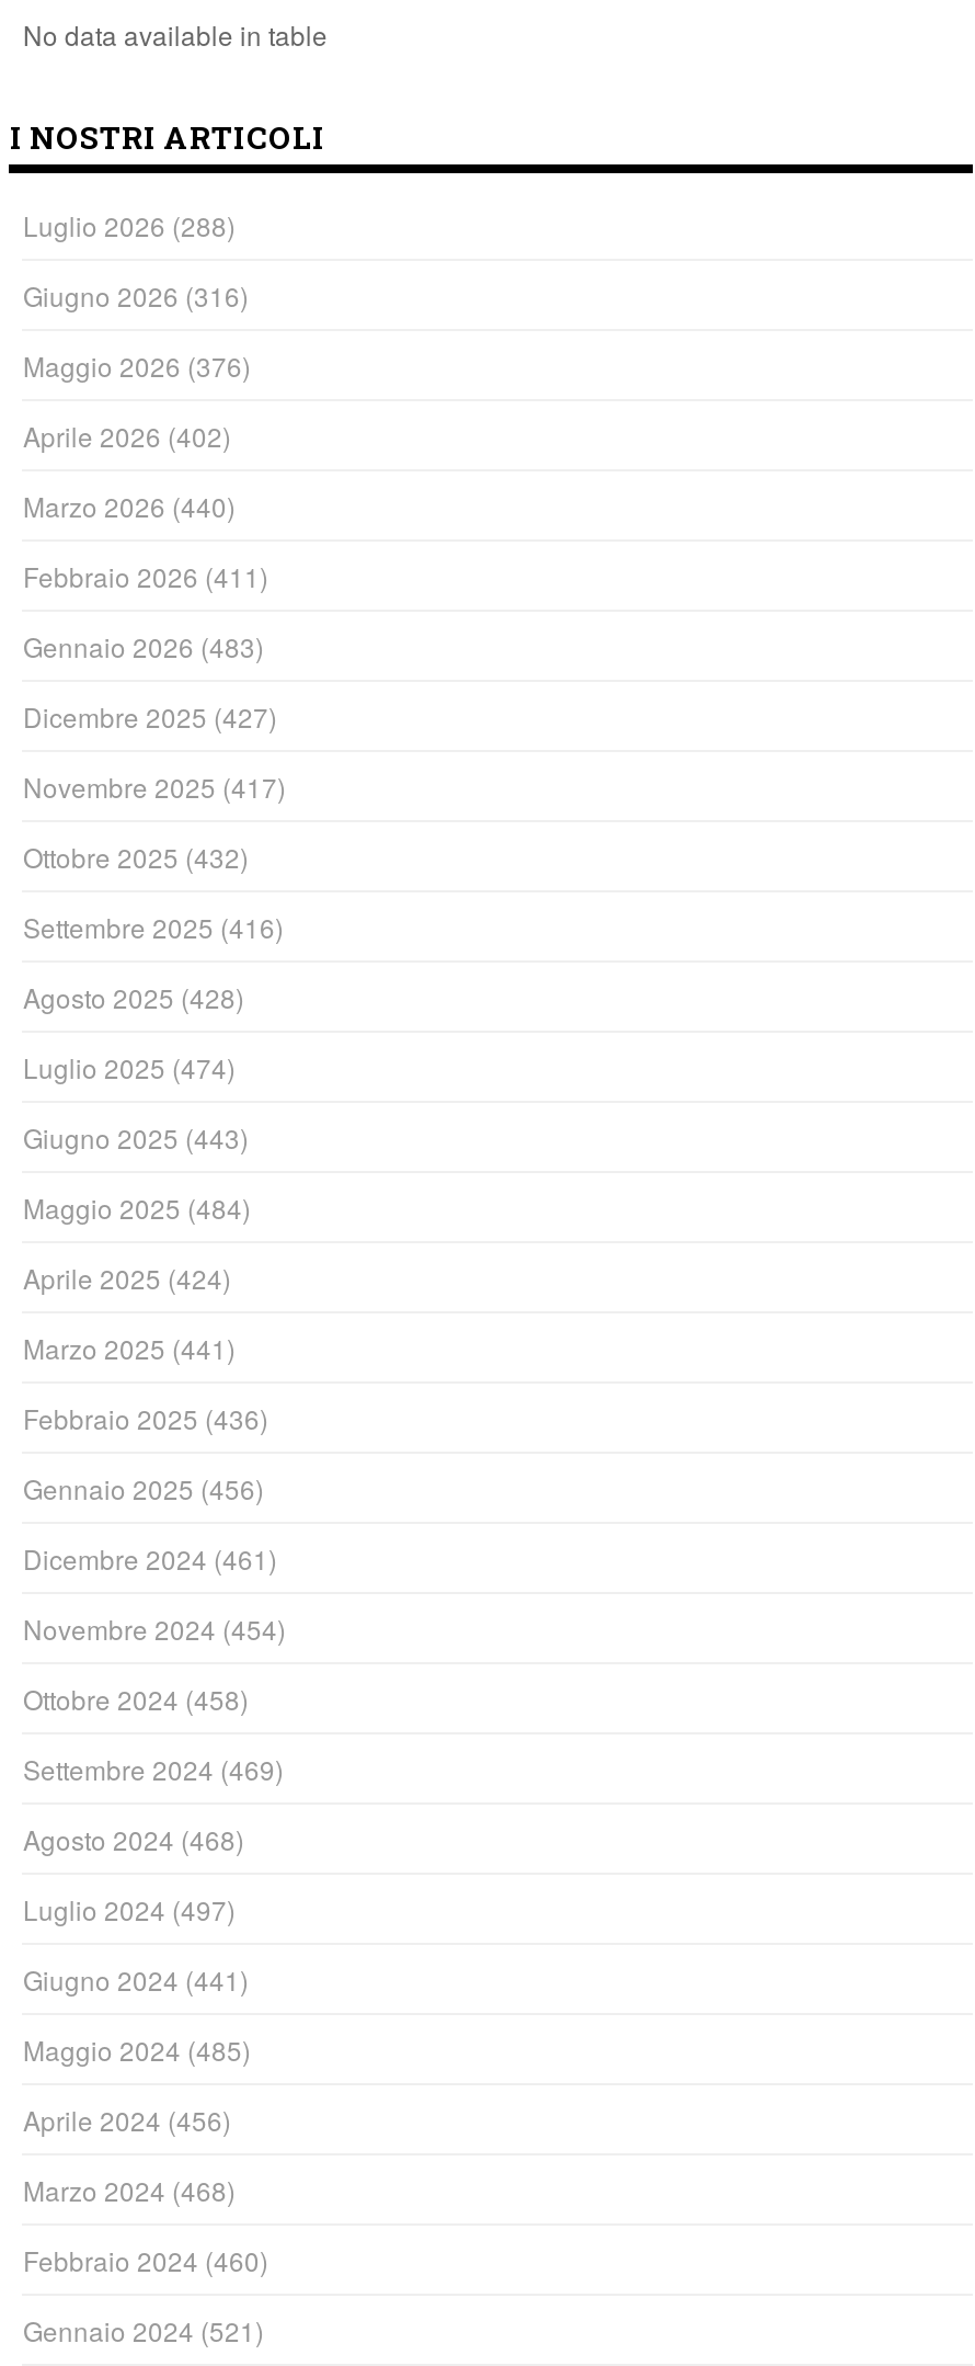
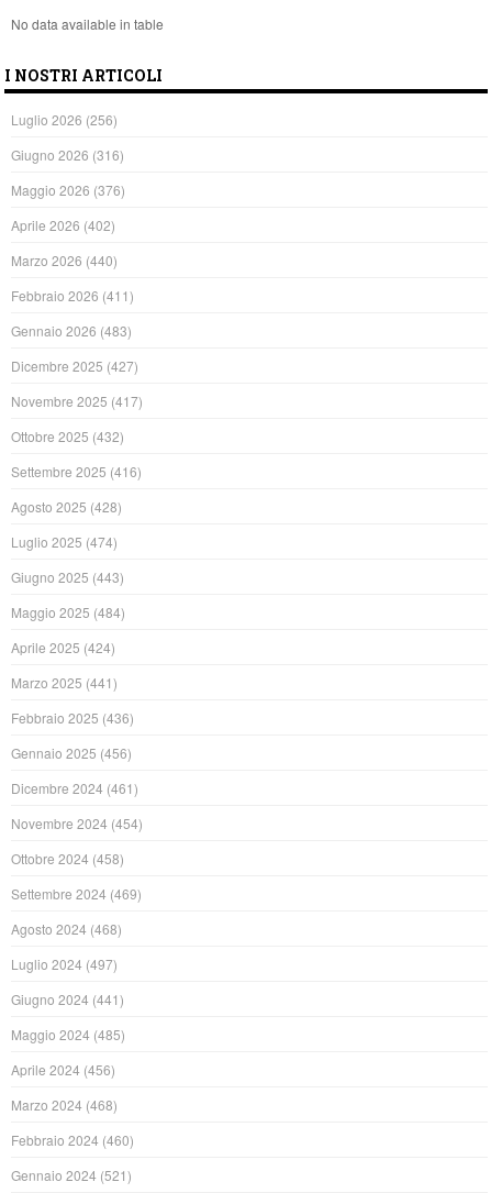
[23,206,236,243] Luglio 2026 (288) -> [12,110,118,129] Luglio 2026 (256)

